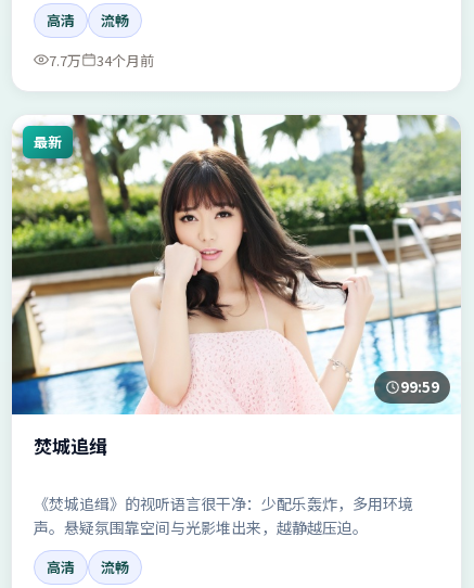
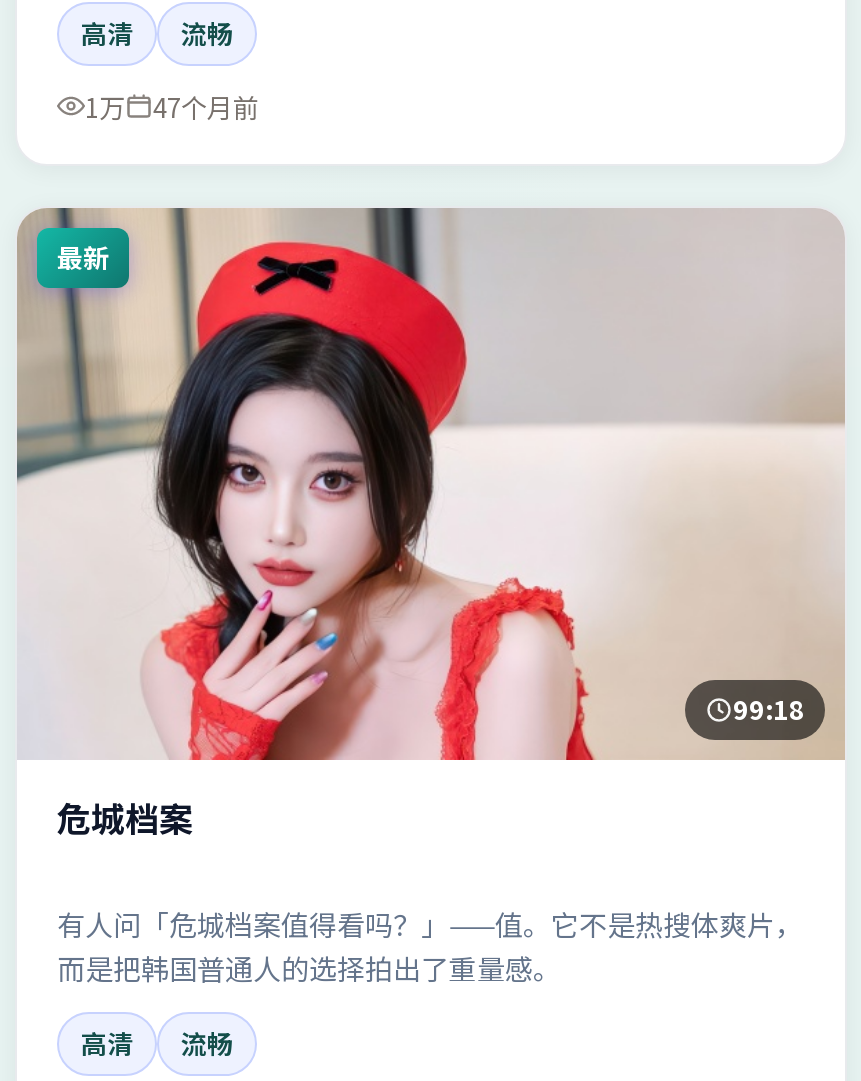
[49,49,81,70] 7.7万 -> [85,87,125,125] 1万
[97,49,154,70] 34个月前 -> [153,87,259,125] 47个月前
[11,114,462,416] [image] | 99:59 -> [17,206,845,762] [image] | 99:18
[34,431,107,458] 焚城追缉 -> [57,791,193,841] 危城档案
[34,492,413,538] 《焚城追缉》的视听语言很干净：少配乐轰炸，多用环境 | 声。悬疑氛围靠空间与光影堆出来，越静越压迫。 -> [57,903,803,987] 有人问「危城档案值得看吗？」——值。它不是热搜体爽片， | 而是把韩国普通人的选择拍出了重量感。

